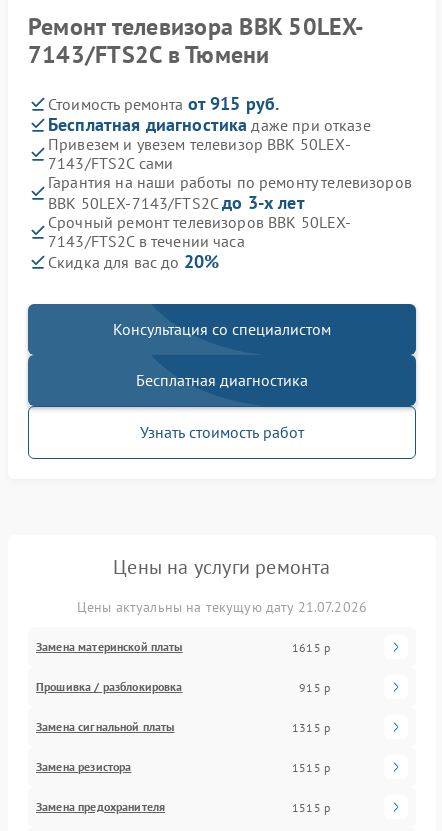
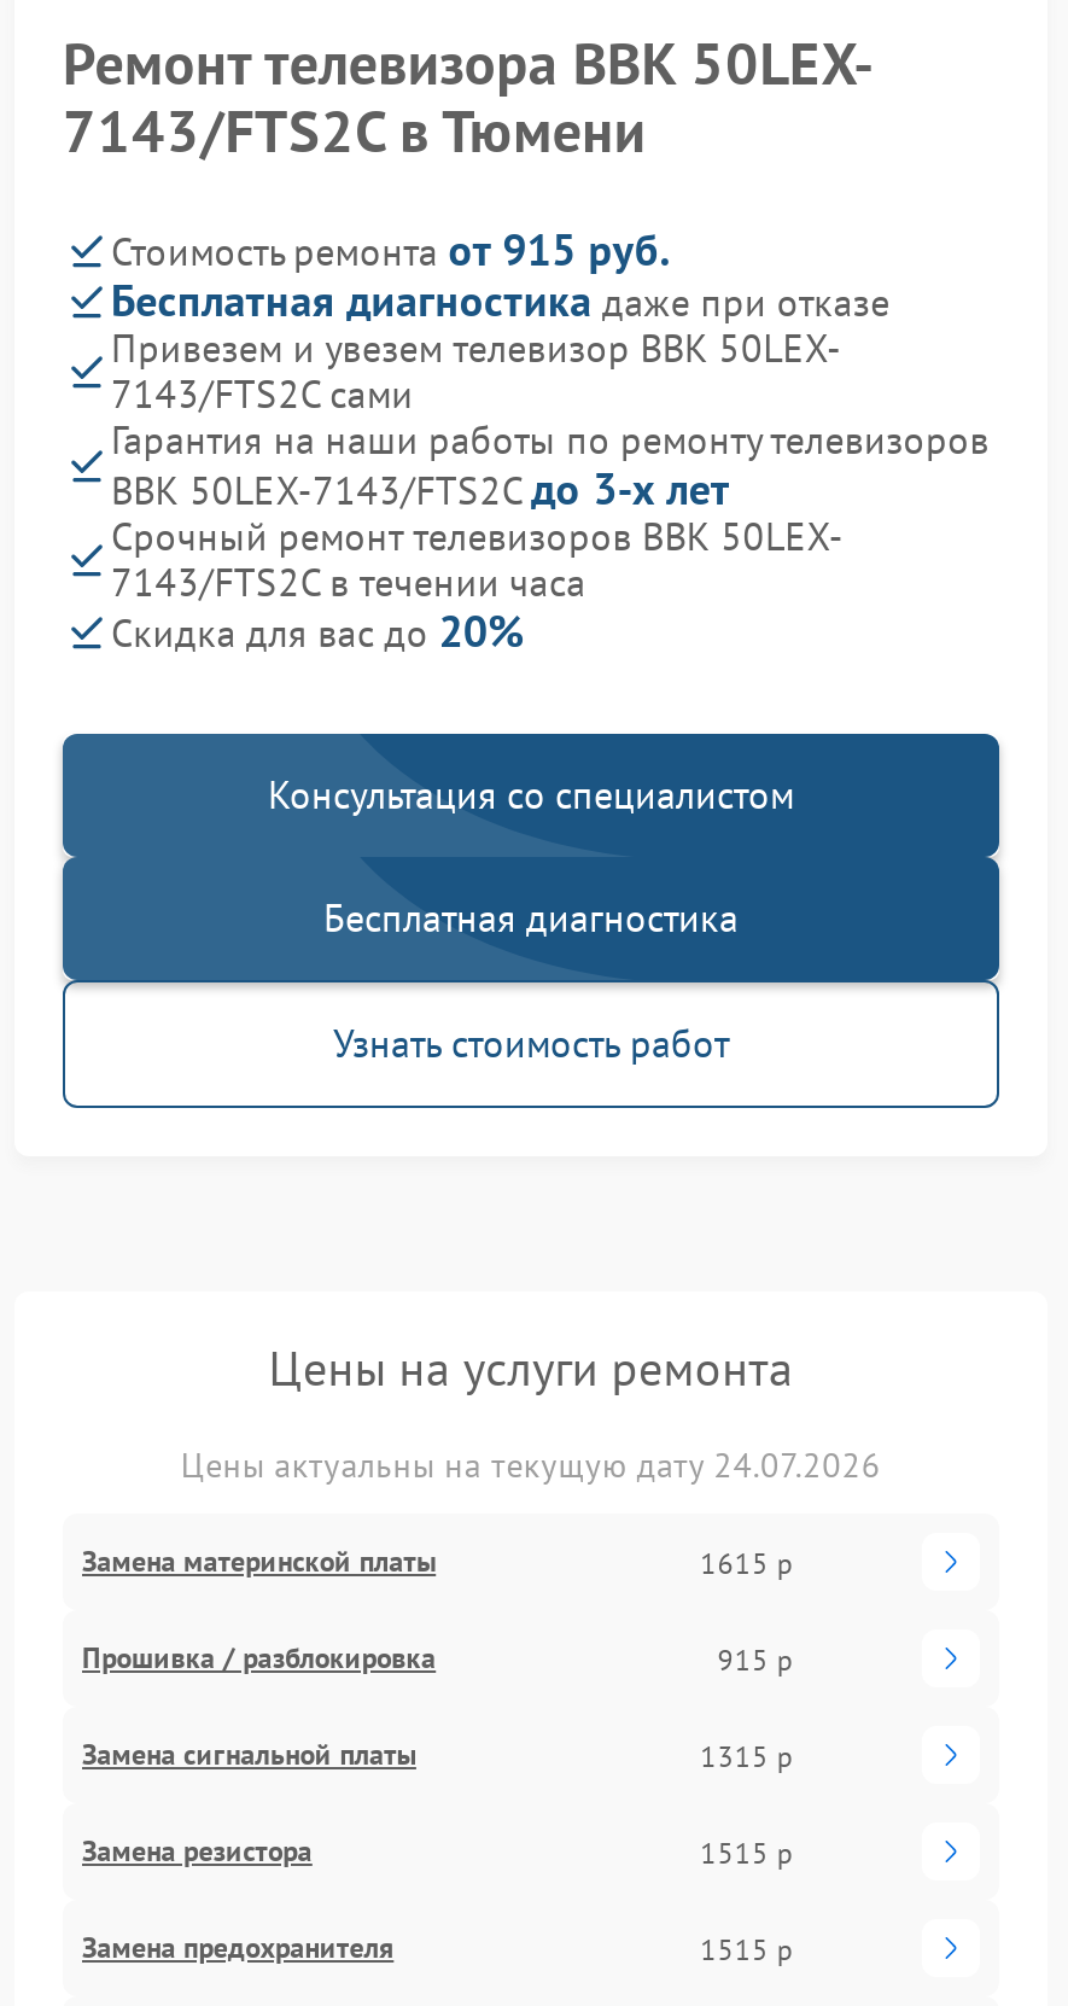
[77,598,367,616] Цены актуальны на текущую дату 21.07.2026 -> [181,1444,881,1487] Цены актуальны на текущую дату 24.07.2026

